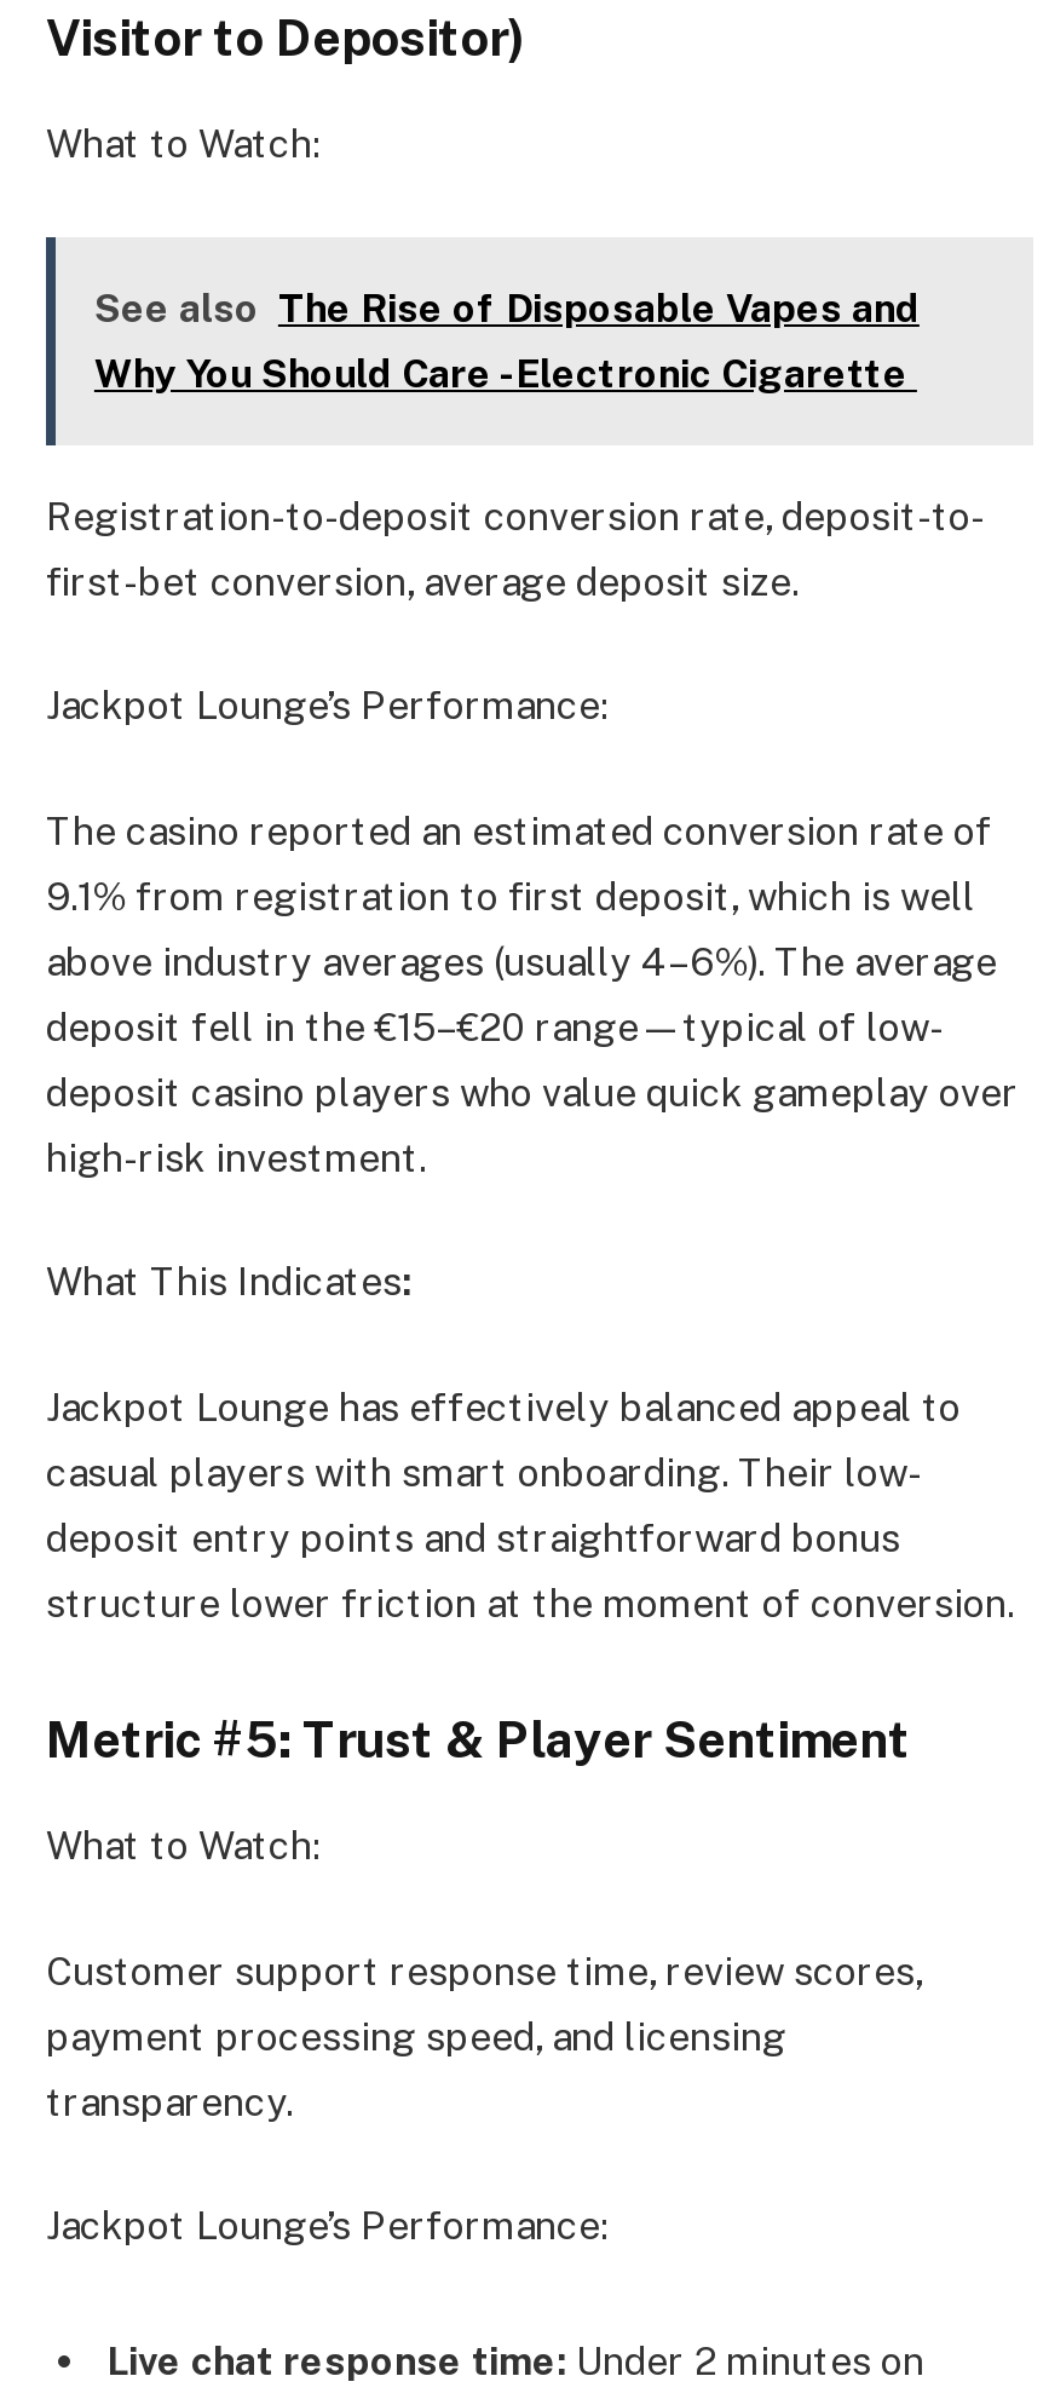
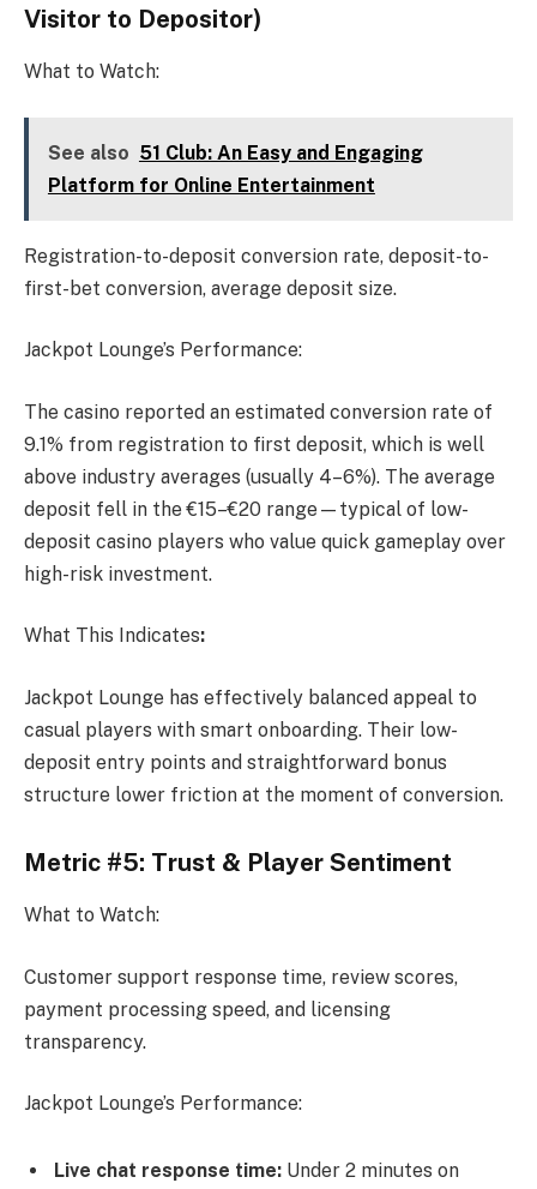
[94,286,919,397] See also The Rise of Disposable Vapes and | Why You Should Care - Electronic Cigarette -> [48,142,423,197] See also 51 Club: An Easy and Engaging | Platform for Online Entertainment

